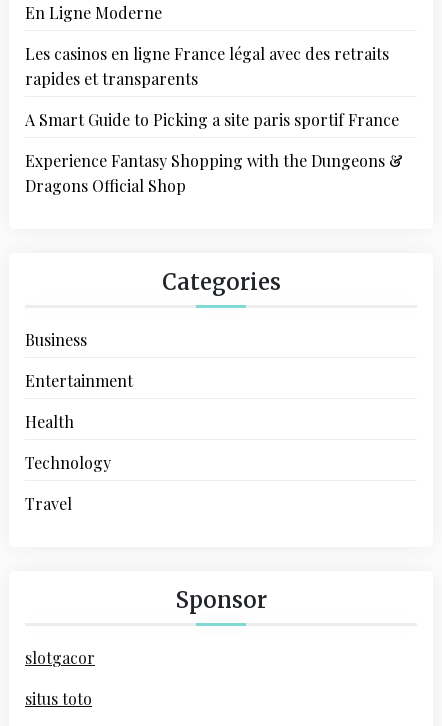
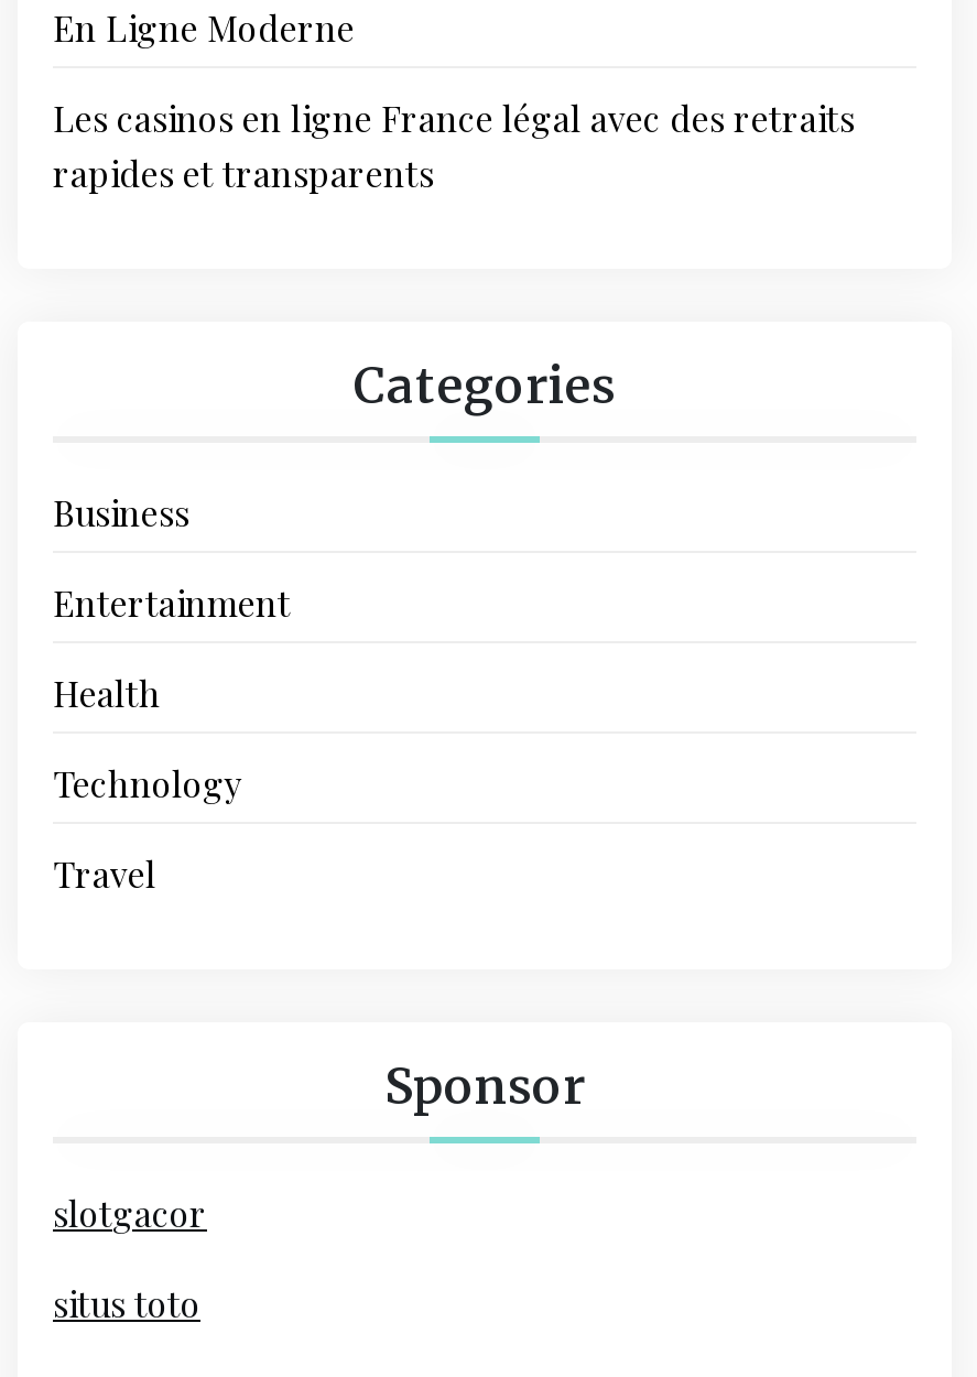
[25,109,403,196] A Smart Guide to Picking a site paris sportif France | Experience Fantasy Shopping with the Dungeons & | Dragons Official Shop -> none

